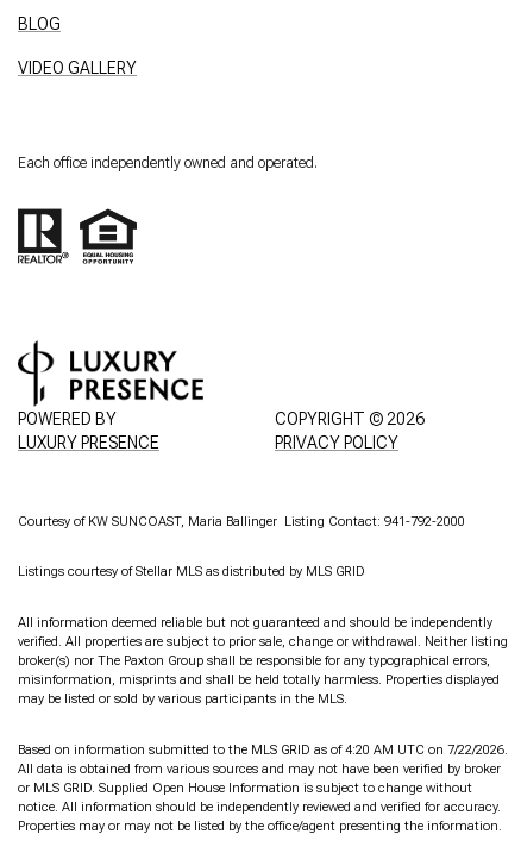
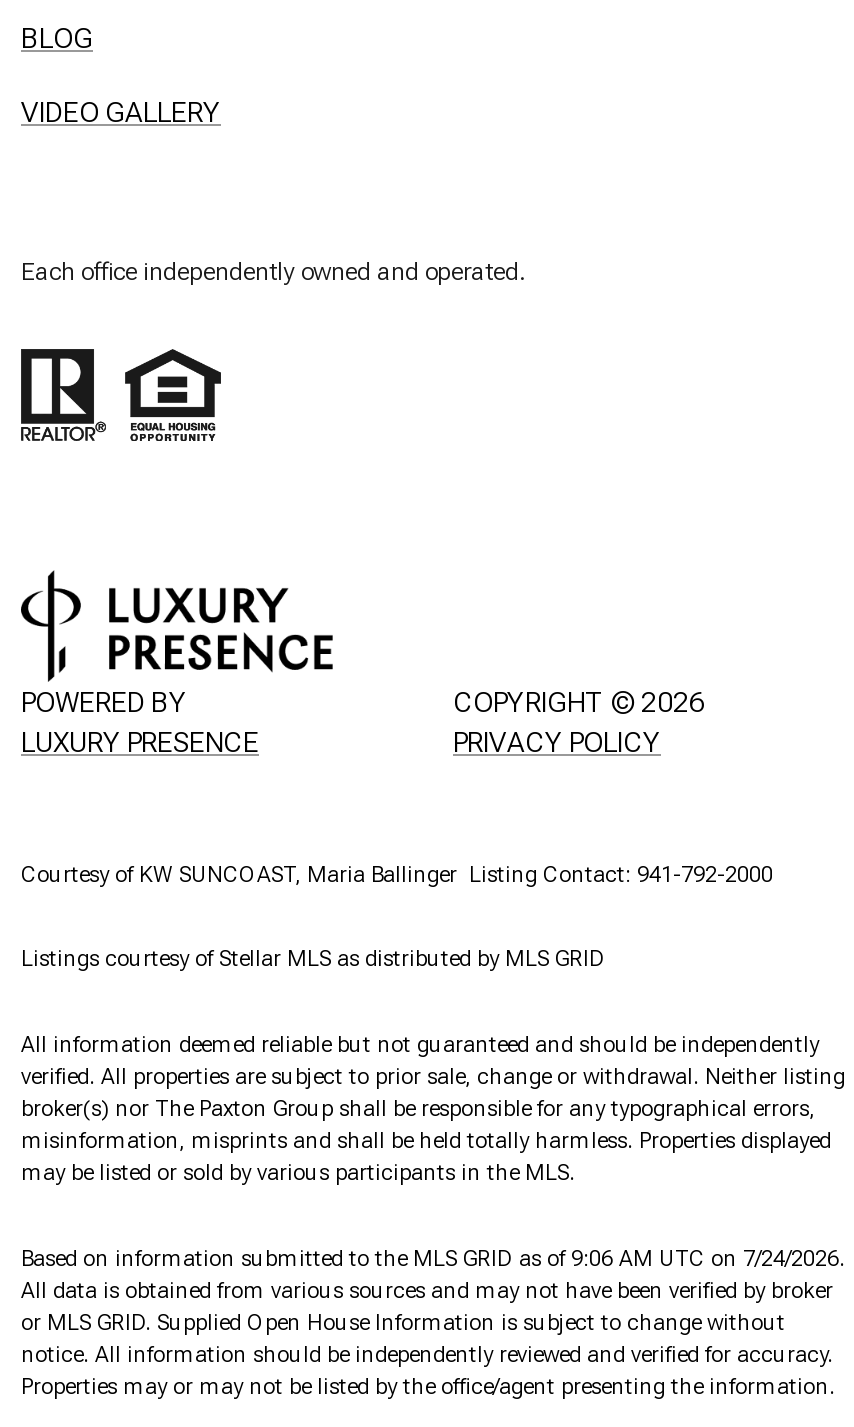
[18,742,508,757] Based on information submitted to the MLS GRID as of 4:20 AM UTC on 7/22/2026. -> [21,1245,845,1271] Based on information submitted to the MLS GRID as of 9:06 AM UTC on 7/24/2026.

